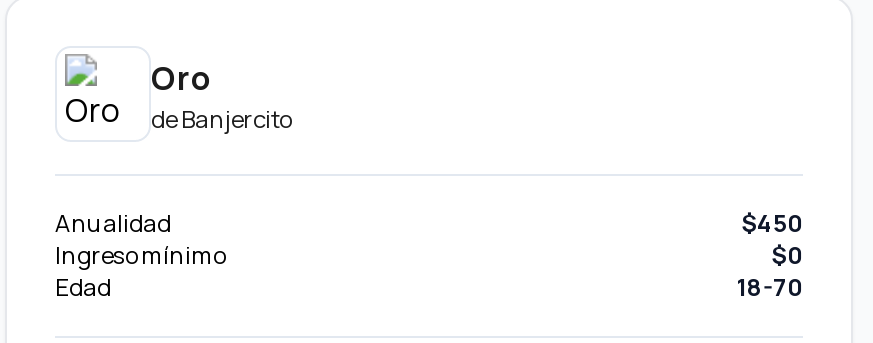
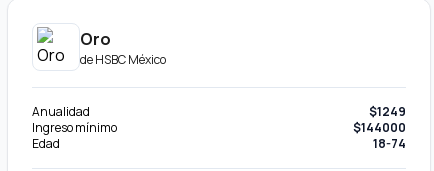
[151,101,291,135] de Banjercito -> [80,50,166,67] de HSBC México
[741,206,803,240] $450 -> [369,103,406,120] $1249
[771,238,803,272] $0 -> [353,119,406,136] $144000
[737,270,803,304] 18-70 -> [373,135,406,152] 18-74

